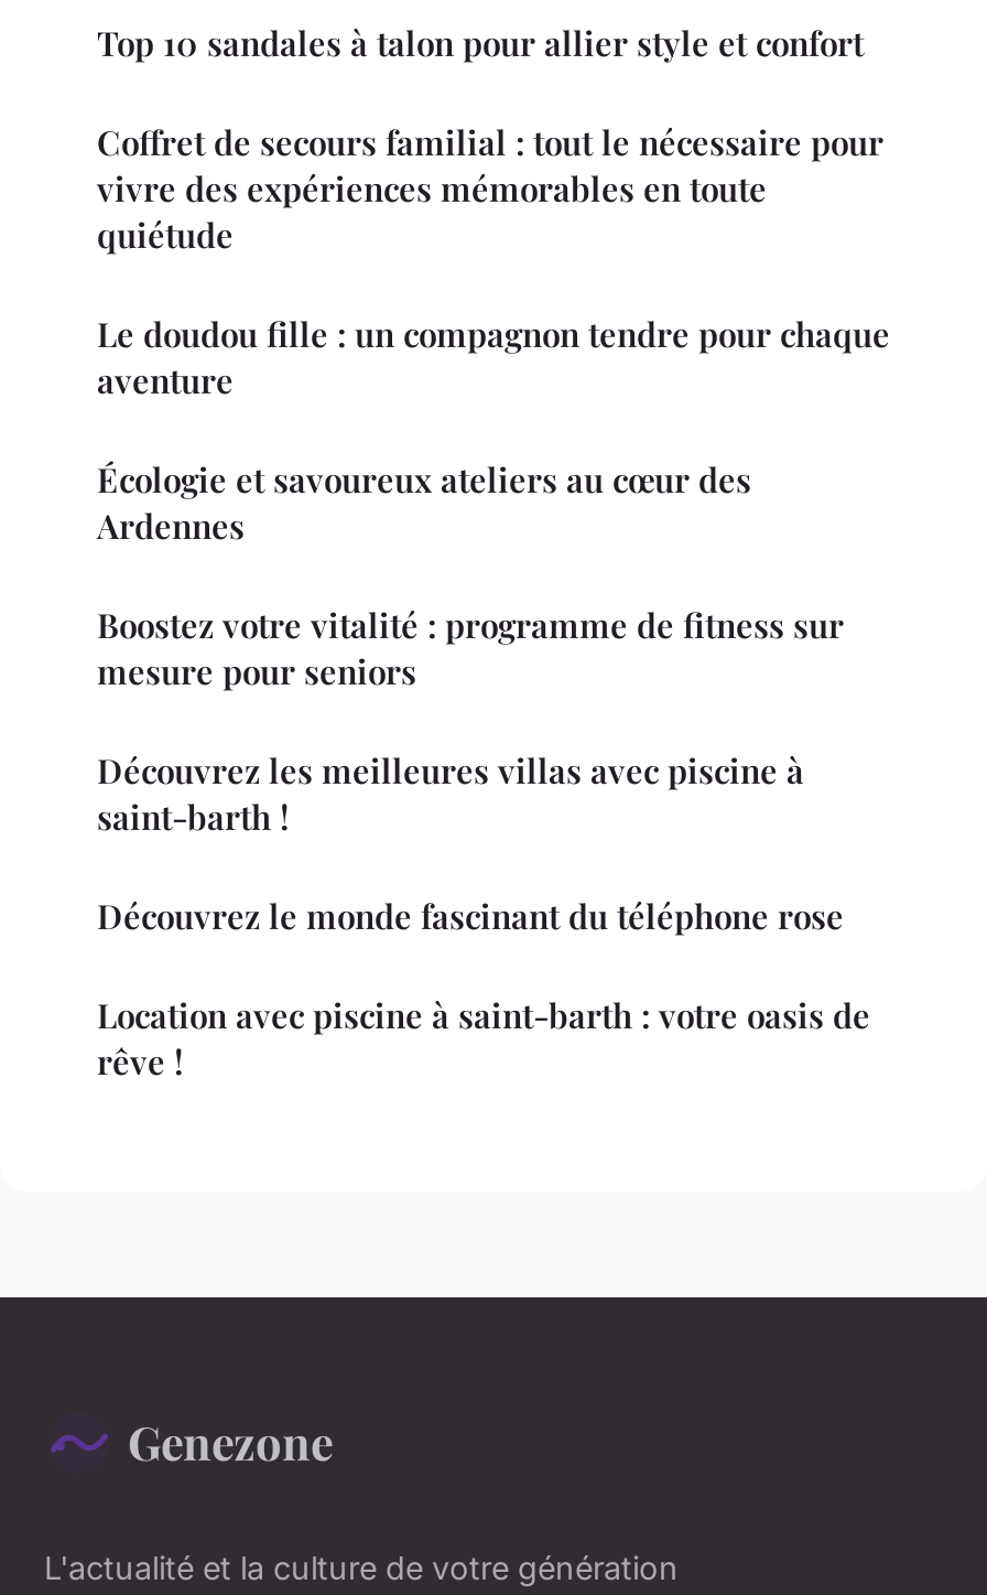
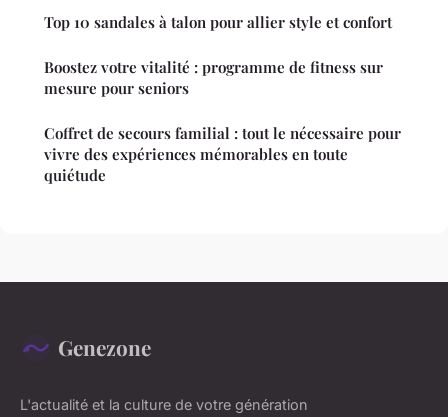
moved [97,121,883,257] -> [44,123,401,185]: Coffret de secours familial : tout le nécessaire pour | vivre des expériences mémorables en toute | quiétude
[97,312,890,1084] Le doudou fille : un compagnon tendre pour chaque | aventure | Écologie et savoureux ateliers au cœur des | Ardennes | Découvrez les meilleures villas avec piscine à | saint-barth ! | Découvrez le monde fascinant du téléphone rose | Location avec piscine à saint-barth : votre oasis de | rêve ! -> none
moved [97,603,844,694] -> [44,57,383,98]: Boostez votre vitalité : programme de fitness sur | mesure pour seniors

